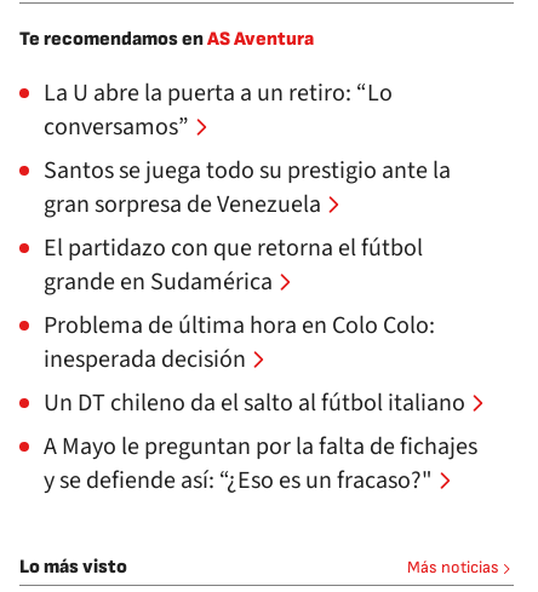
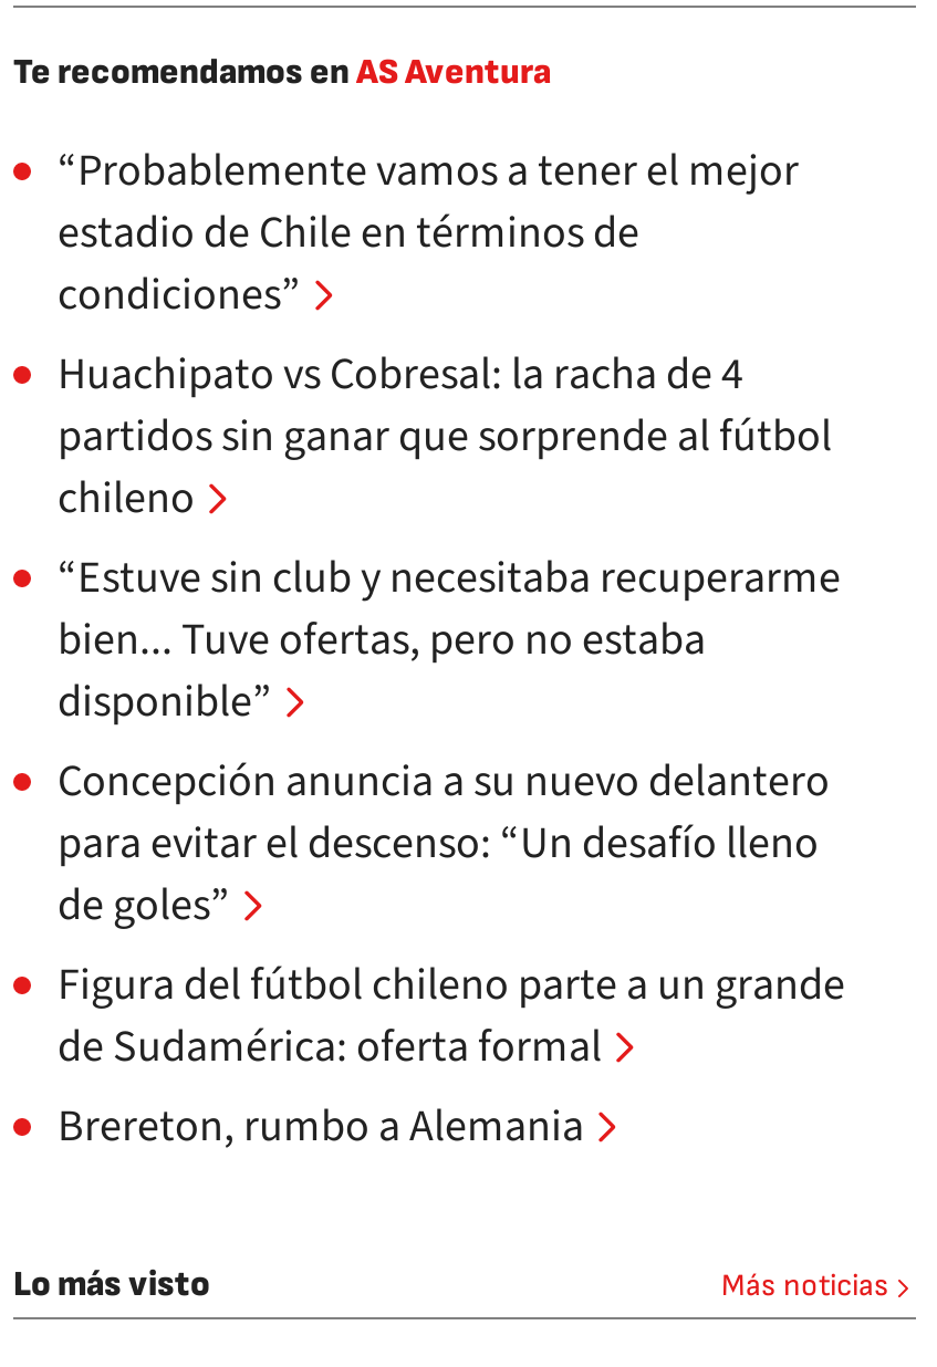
[44,76,477,498] La U abre la puerta a un retiro: “Lo | conversamos” | Santos se juega todo su prestigio ante la | gran sorpresa de Venezuela | El partidazo con que retorna el fútbol | grande en Sudamérica | Problema de última hora en Colo Colo: | inesperada decisión | Un DT chileno da el salto al fútbol italiano | A Mayo le preguntan por la falta de fichajes | y se defiende así: “¿Eso es un fracaso?" -> [58,140,845,1158] “Probablemente vamos a tener el mejor | estadio de Chile en términos de | condiciones” | Huachipato vs Cobresal: la racha de 4 | partidos sin ganar que sorprende al fútbol | chileno | “Estuve sin club y necesitaba recuperarme | bien... Tuve ofertas, pero no estaba | disponible” | Concepción anuncia a su nuevo delantero | para evitar el descenso: “Un desafío lleno | de goles” | Figura del fútbol chileno parte a un grande | de Sudamérica: oferta formal | Brereton, rumbo a Alemania

